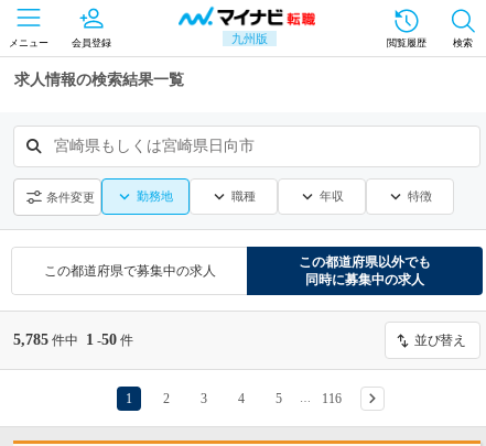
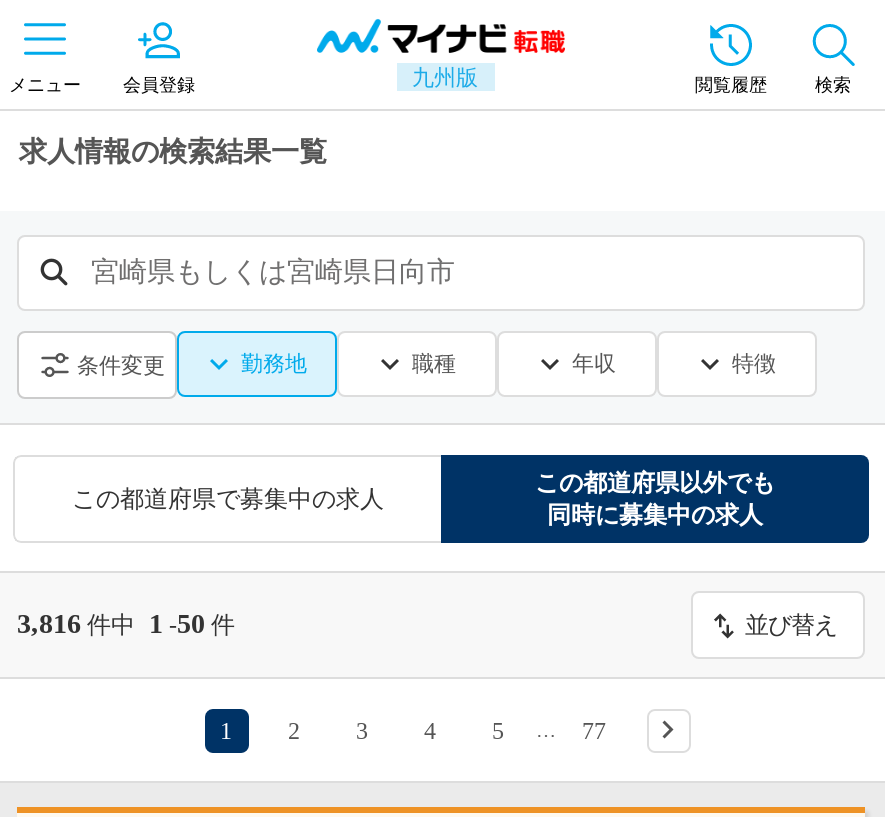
[13,331,133,348] 5,785 件中 1 -50 件 -> [17,609,235,639] 3,816 件中 1 -50 件
[321,390,341,406] 116 -> [582,716,606,744] 77

